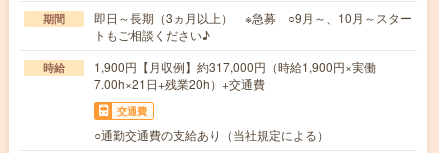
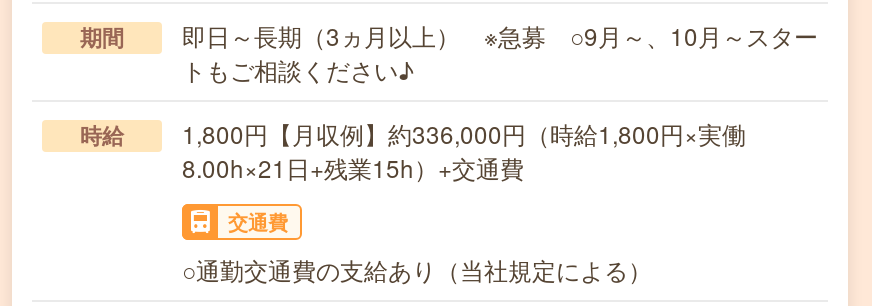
[94,58,376,75] 1,900円【月収例】約317,000円（時給1,900円×実働 -> [182,116,746,150] 1,800円【月収例】約336,000円（時給1,800円×実働
[94,75,265,92] 7.00h×21日+残業20h）+交通費 -> [182,150,524,184] 8.00h×21日+残業15h）+交通費

